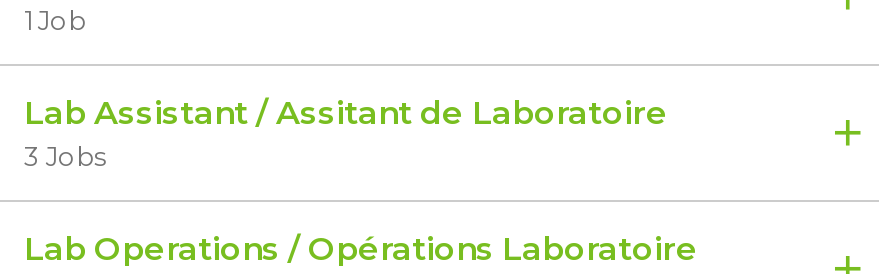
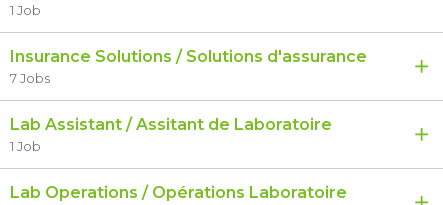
none -> [10,47,367,86] Insurance Solutions / Solutions d'assurance | 7 Jobs
[24,142,106,172] 3 Jobs -> [10,139,41,154] 1 Job

